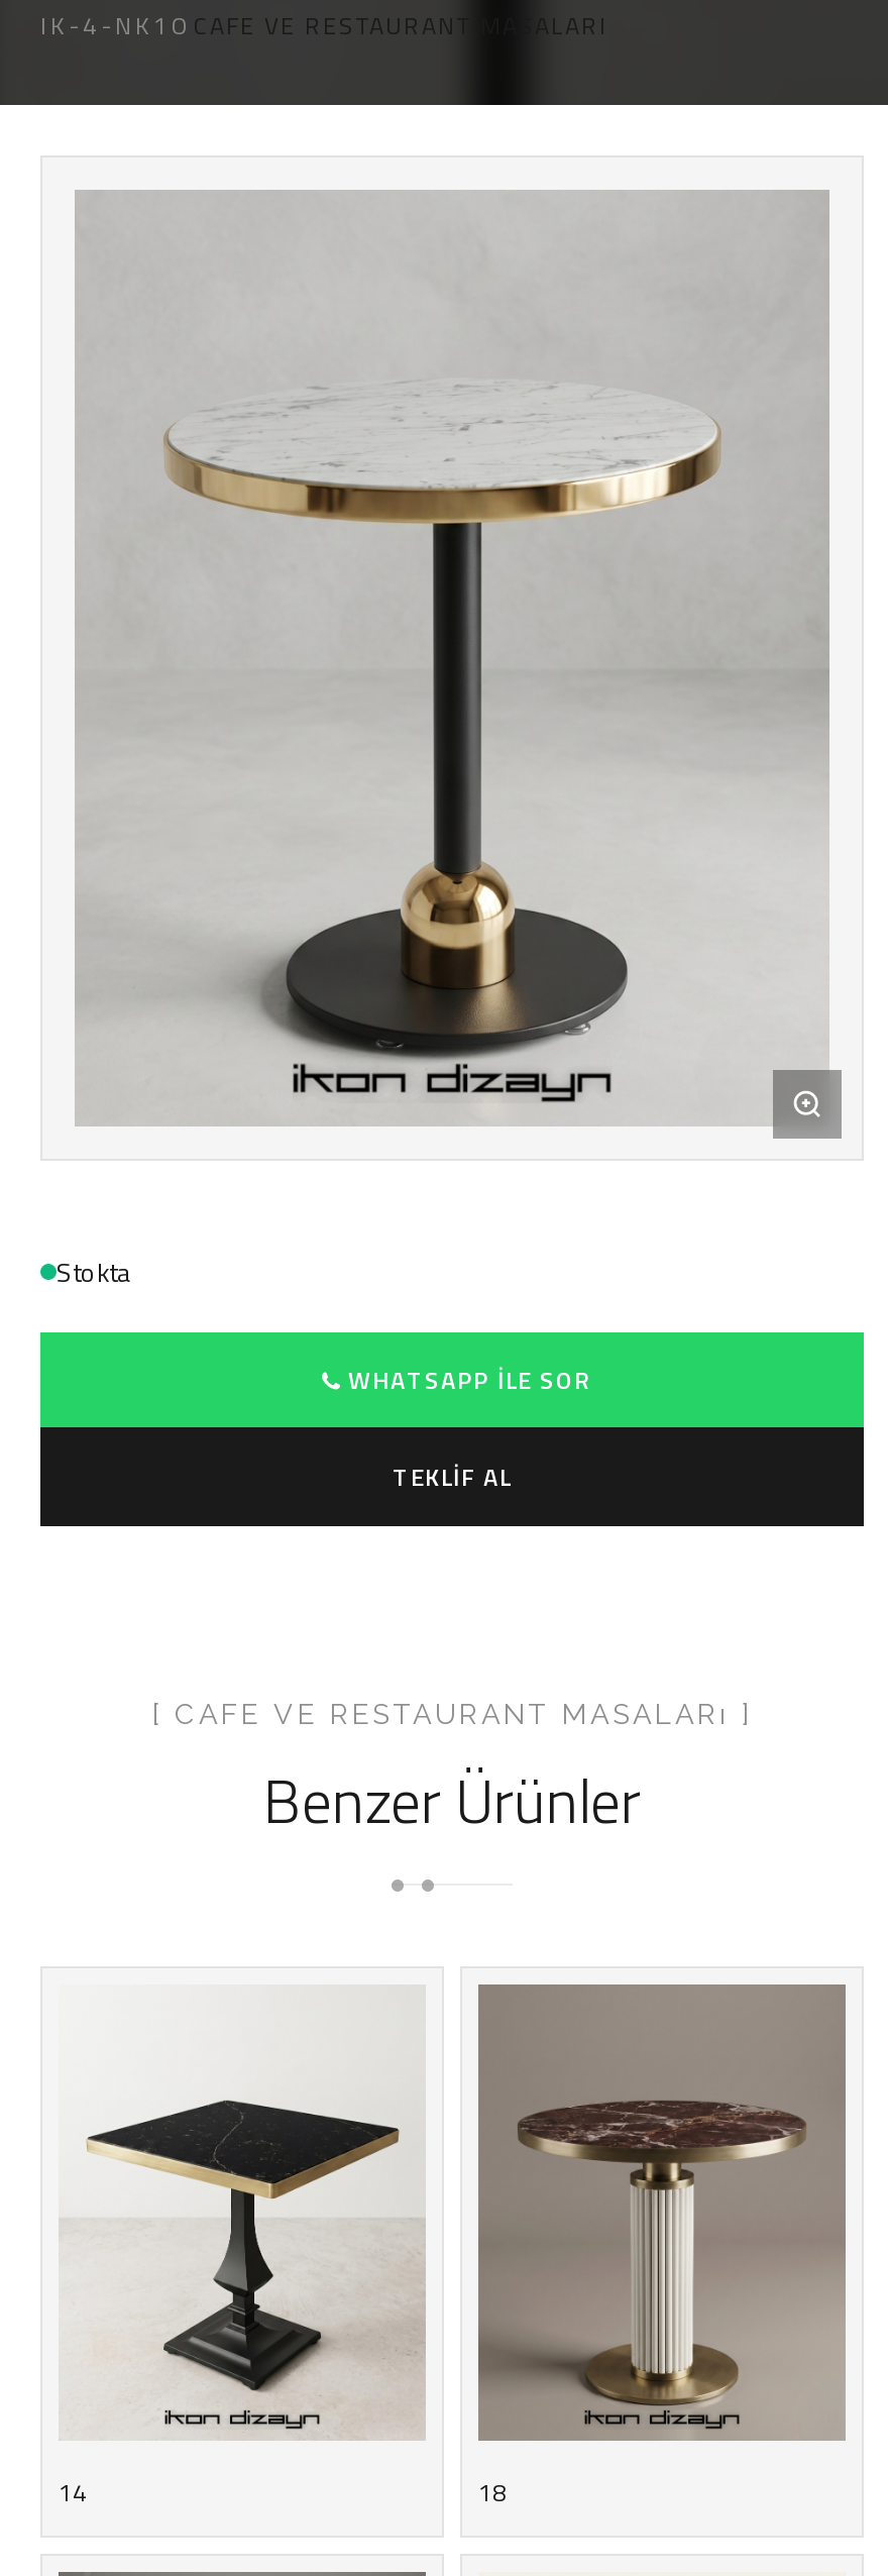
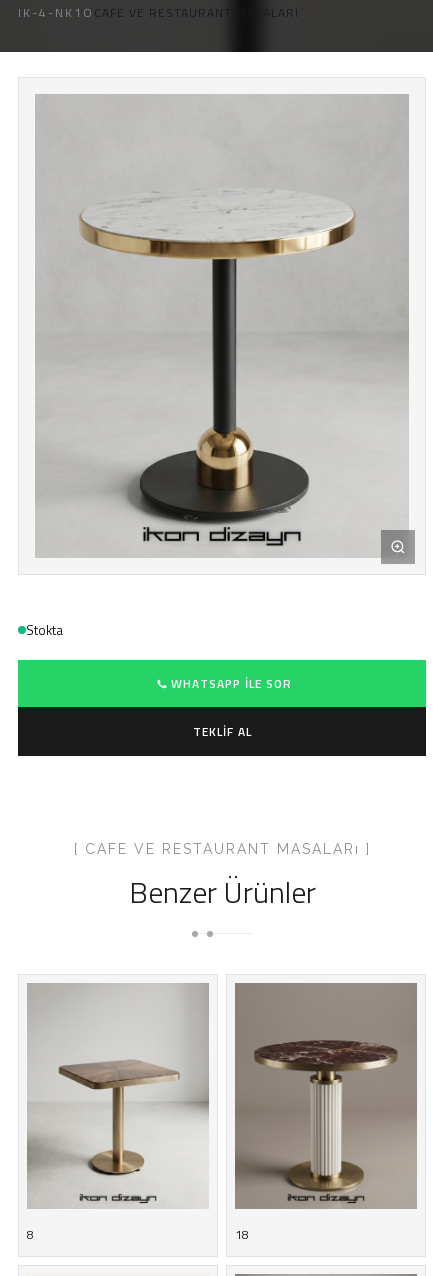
[59,1987,426,2512] [image] | 14 -> [27,983,209,1244] [image] | 8

